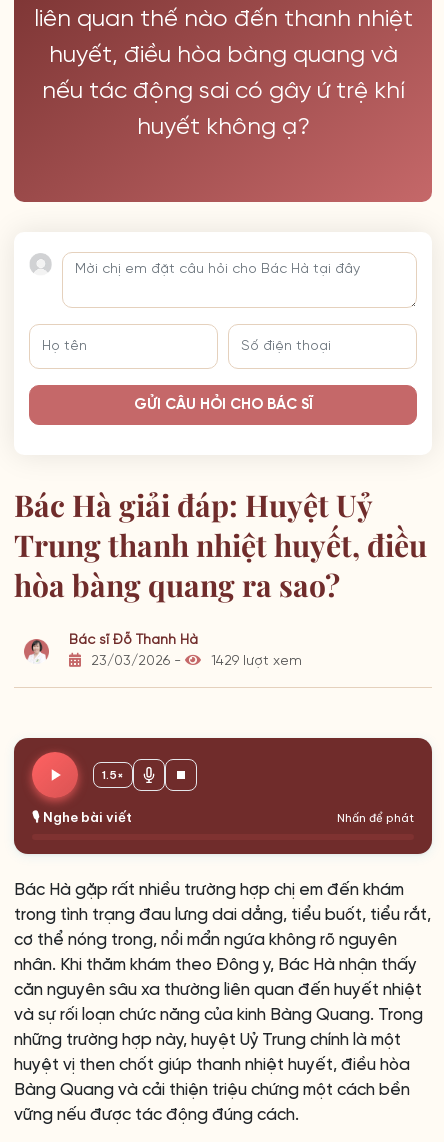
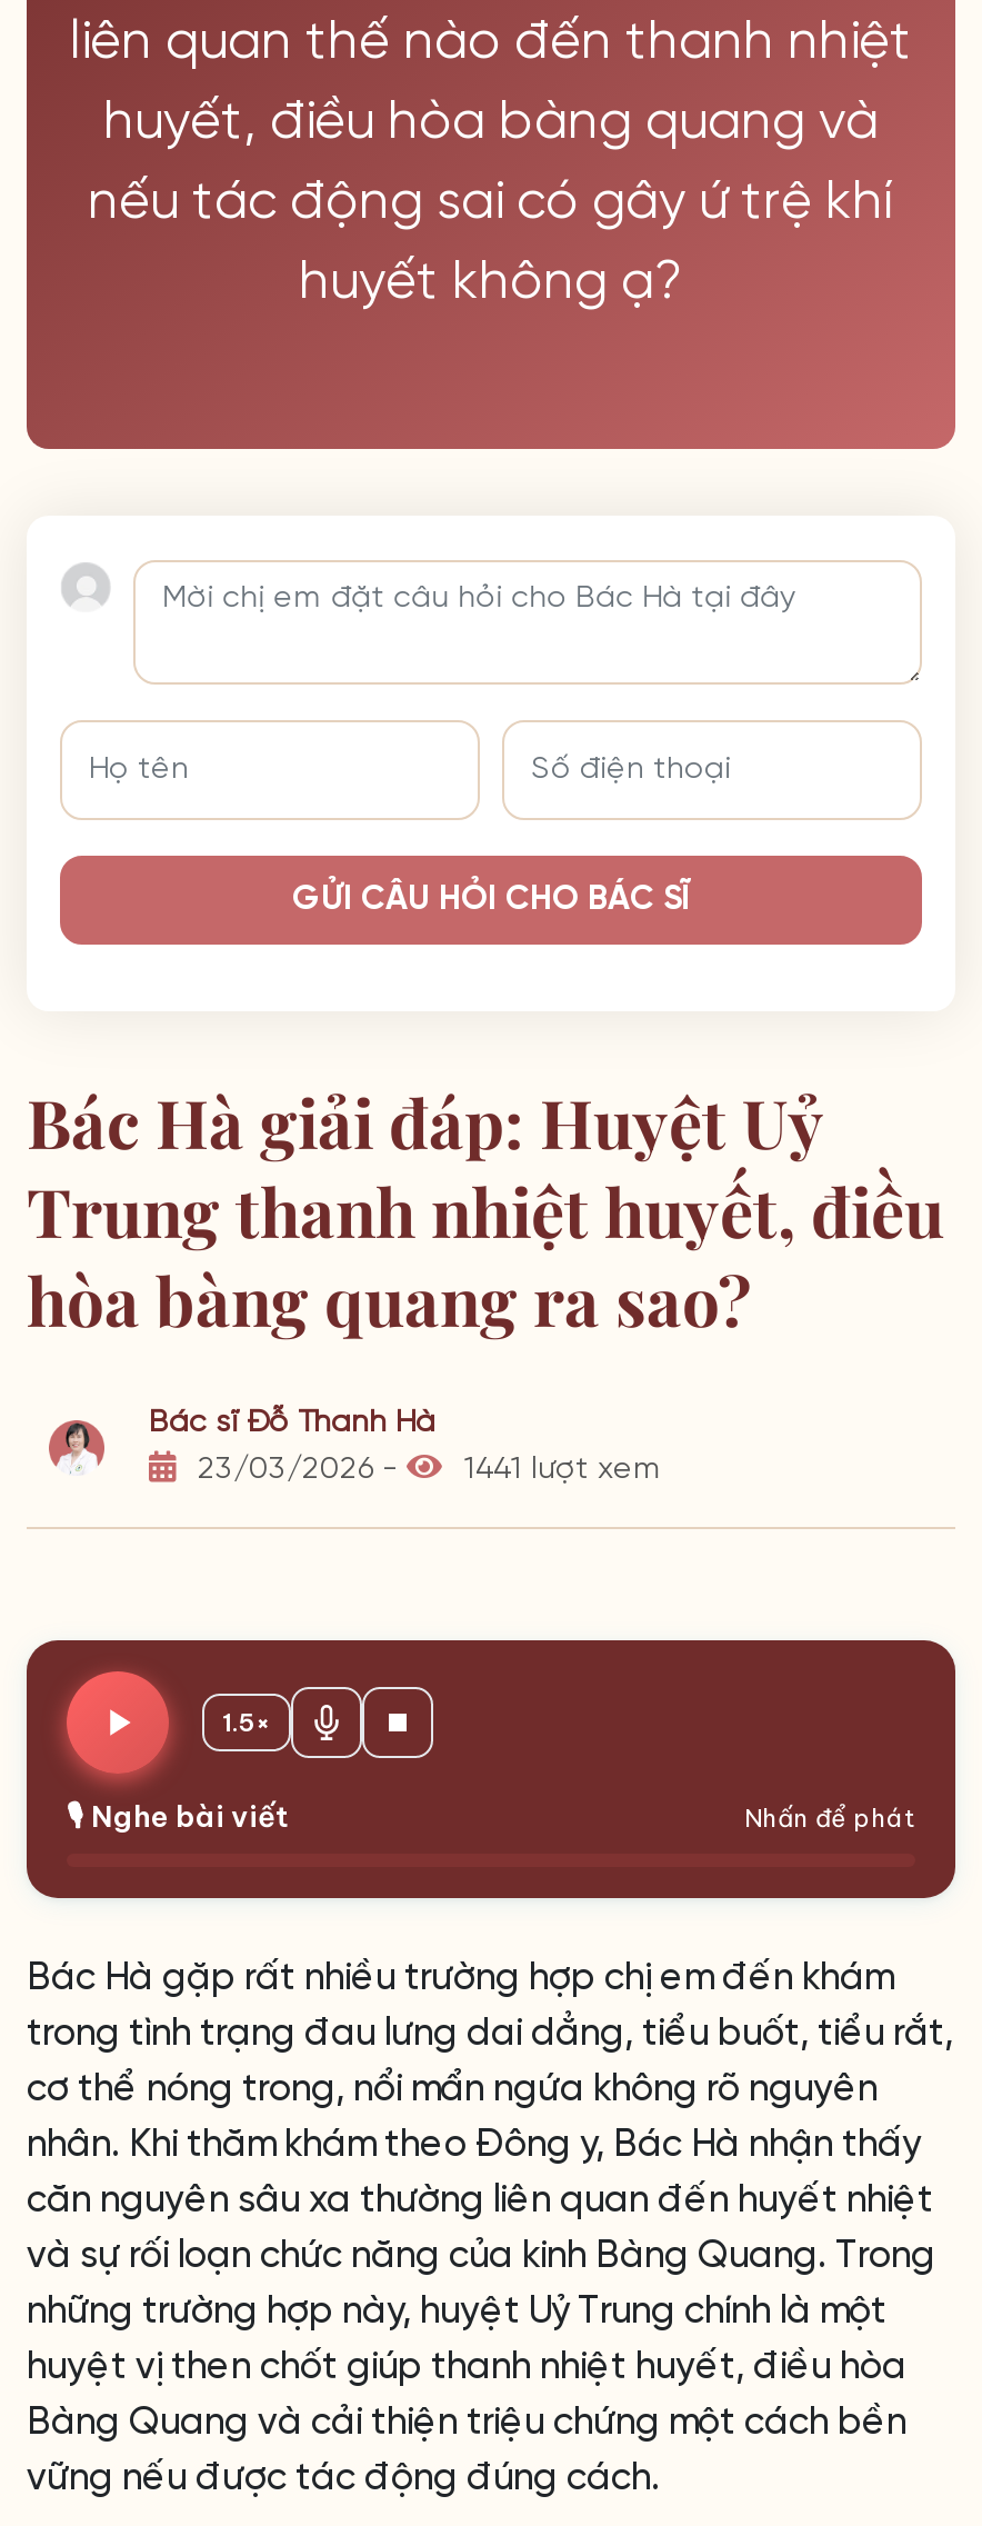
[87,654,302,669] 23/03/2026 - 1429 lượt xem -> [189,1454,662,1487] 23/03/2026 - 1441 lượt xem

